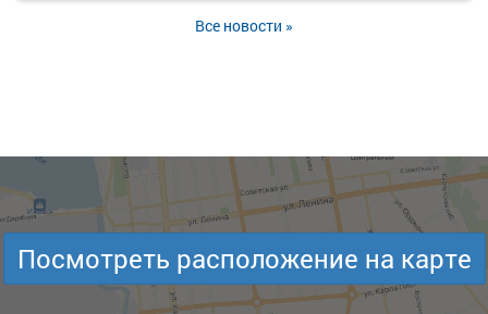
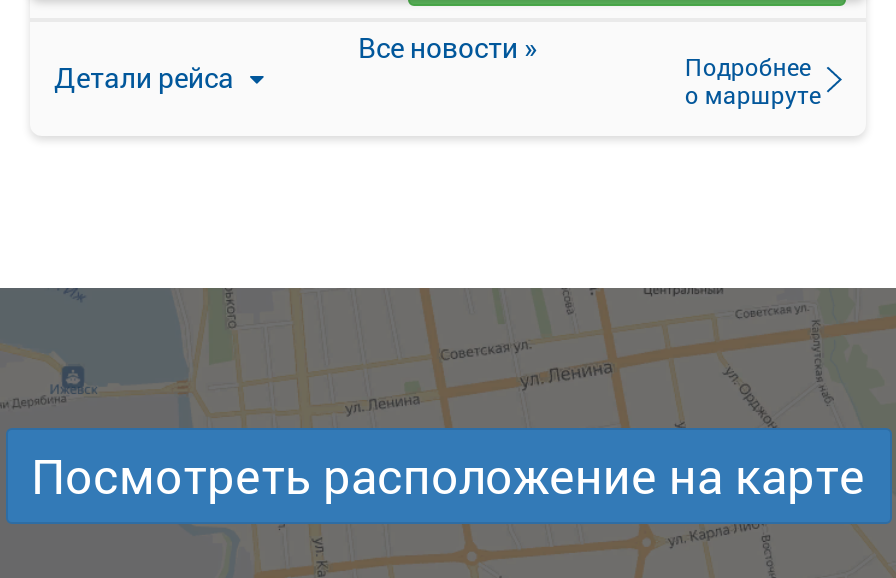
none -> [54,49,821,109] Детали рейса | Подробнее | о маршруте

